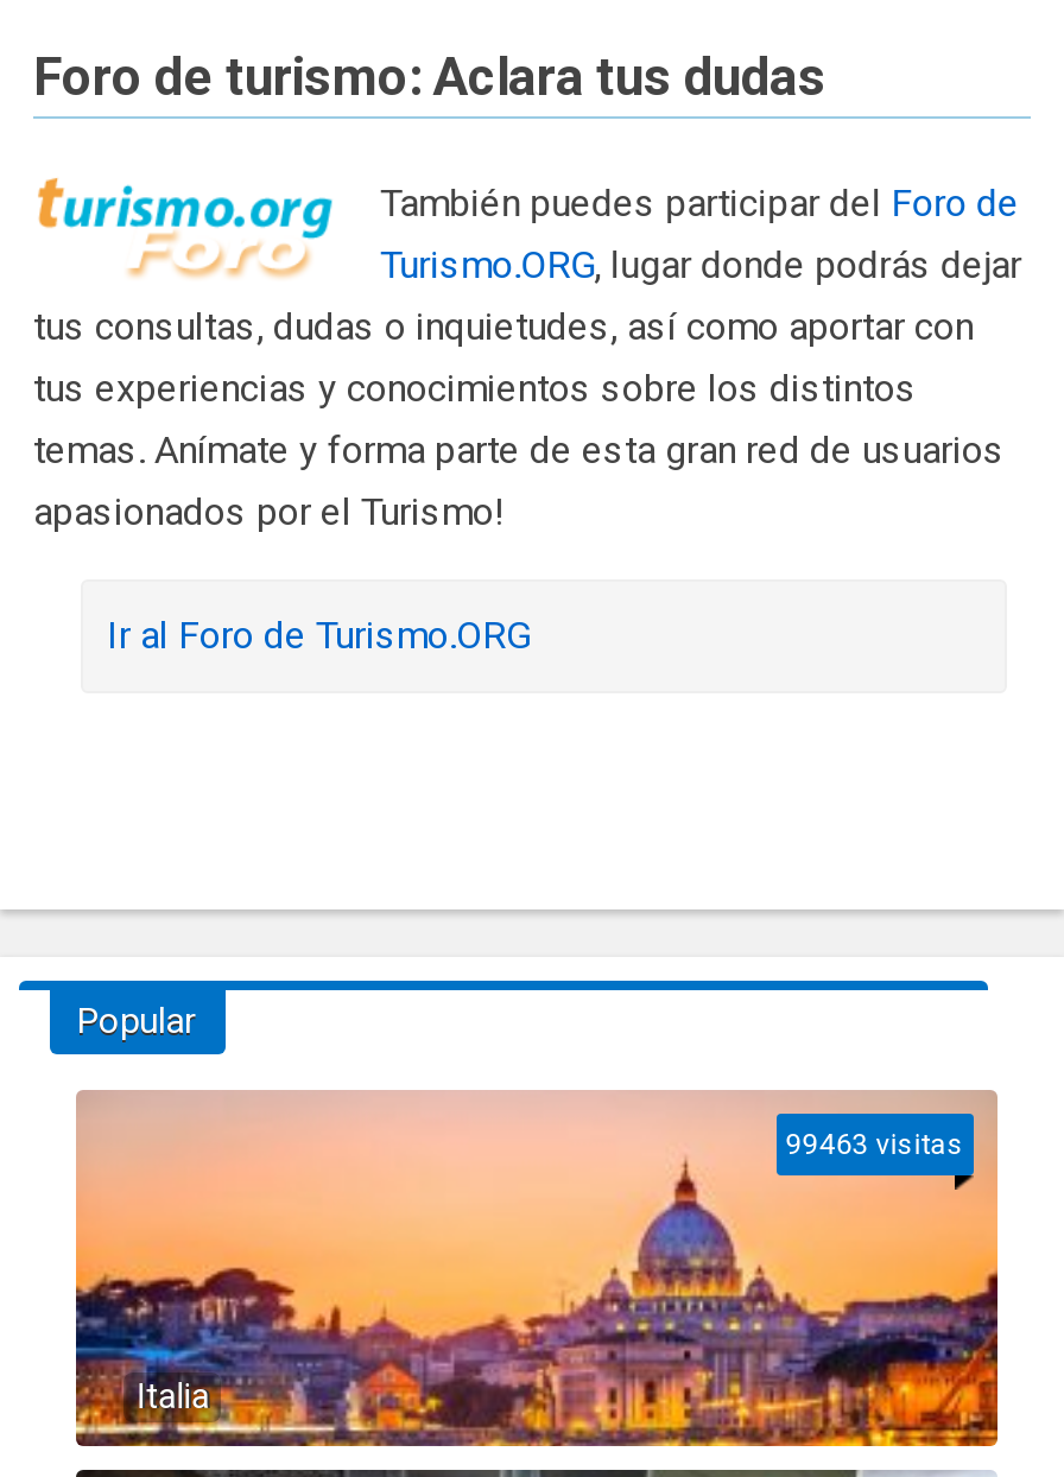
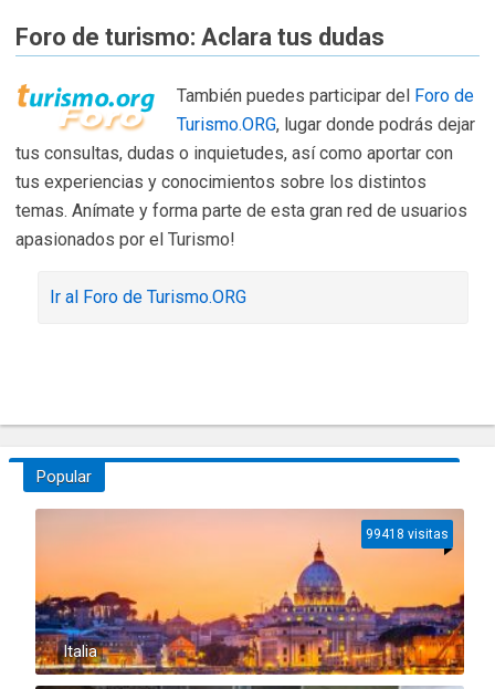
[786,1128,964,1161] 99463 visitas -> [366,526,448,542] 99418 visitas

